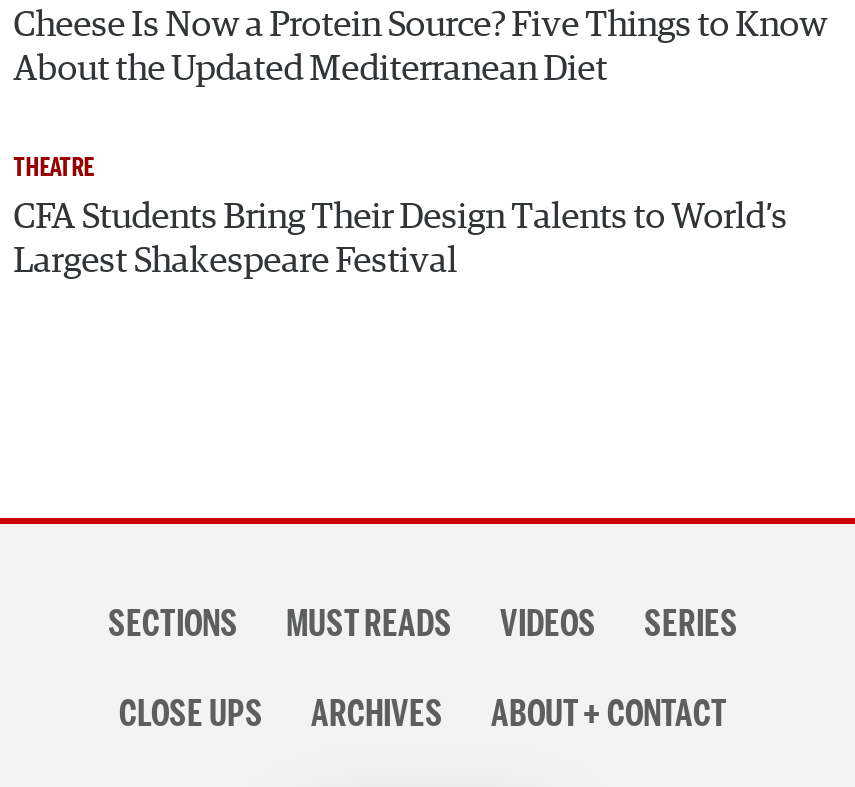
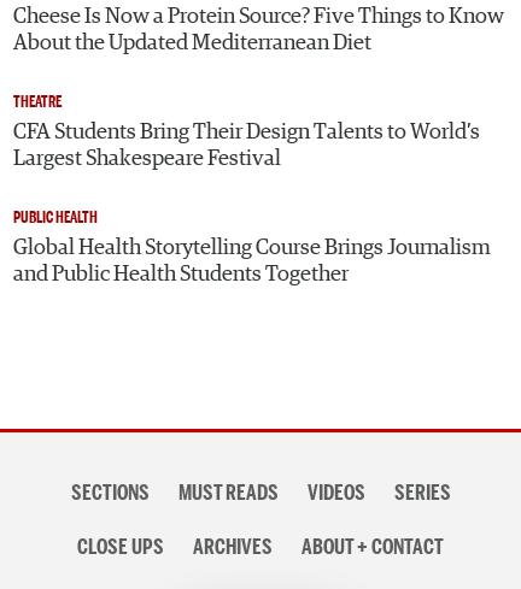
none -> [14,209,491,286] PUBLIC HEALTH | Global Health Storytelling Course Brings Journalism | and Public Health Students Together

